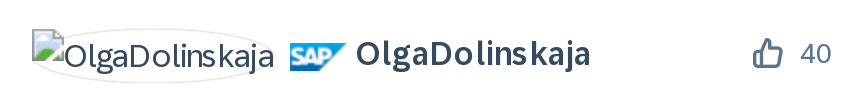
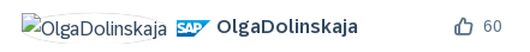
[794,38,832,70] 40 -> [480,17,502,36] 60

